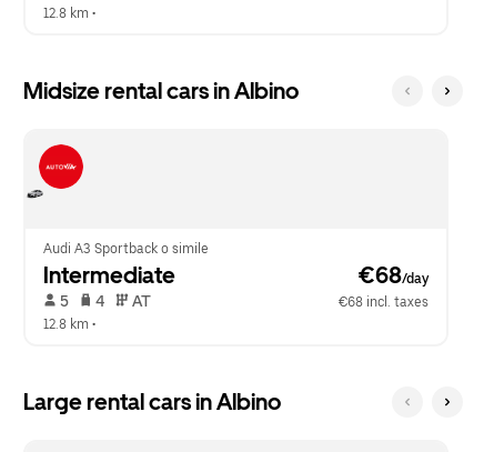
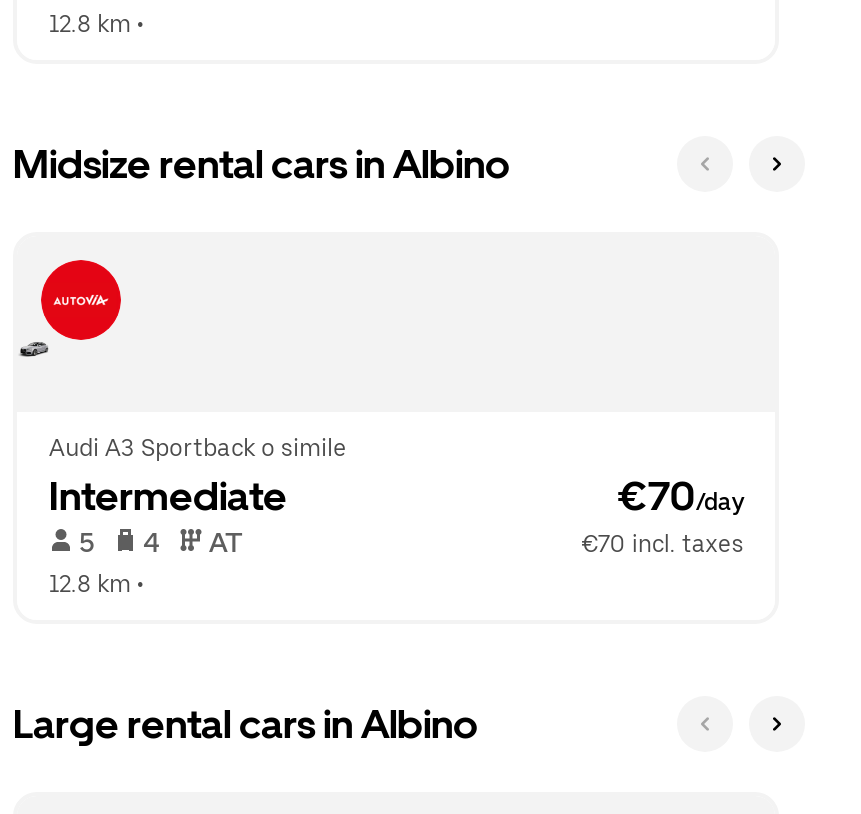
[359,262,429,289] €68/day -> [618,472,744,520] €70/day
[339,294,429,310] €68 incl. taxes -> [582,530,744,558] €70 incl. taxes

